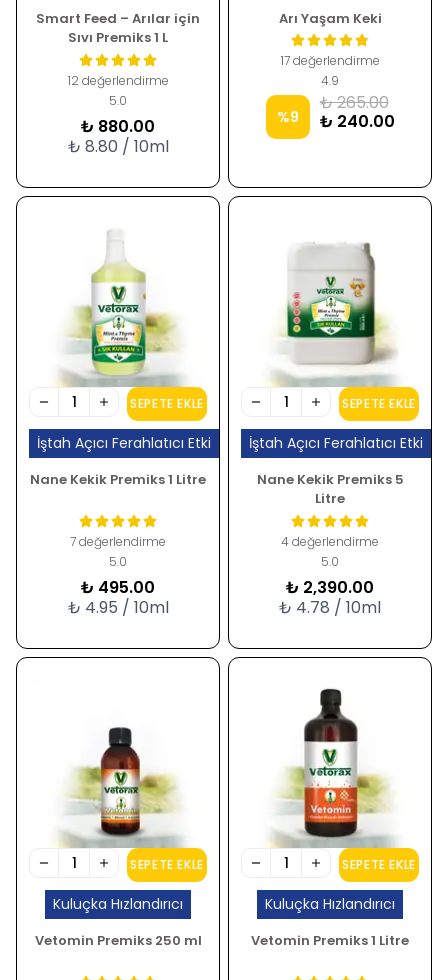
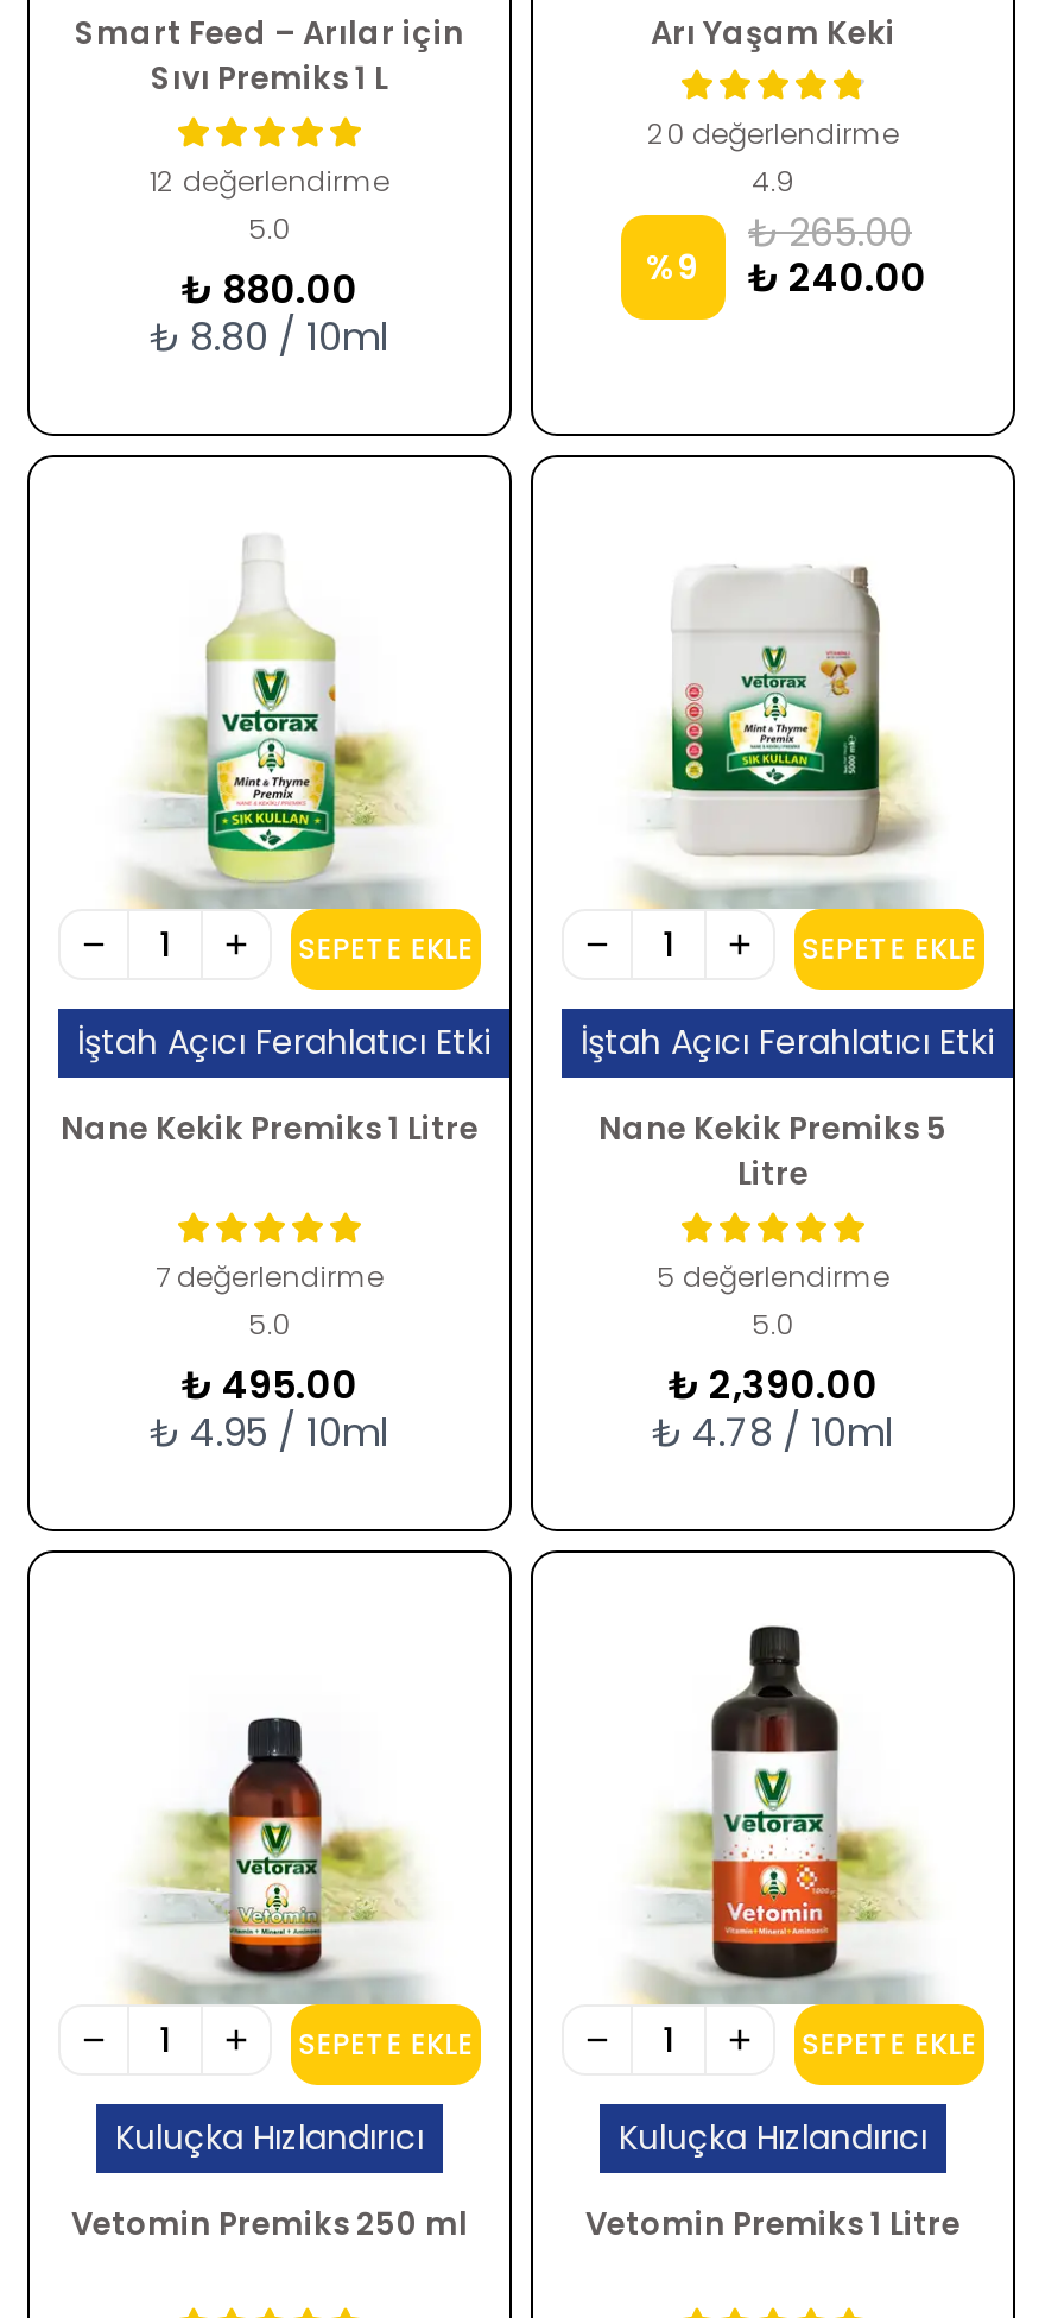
[280,52,379,69] 17 değerlendirme -> [647,113,899,153] 20 değerlendirme
[281,533,379,550] 4 değerlendirme -> [657,1256,889,1296] 5 değerlendirme

